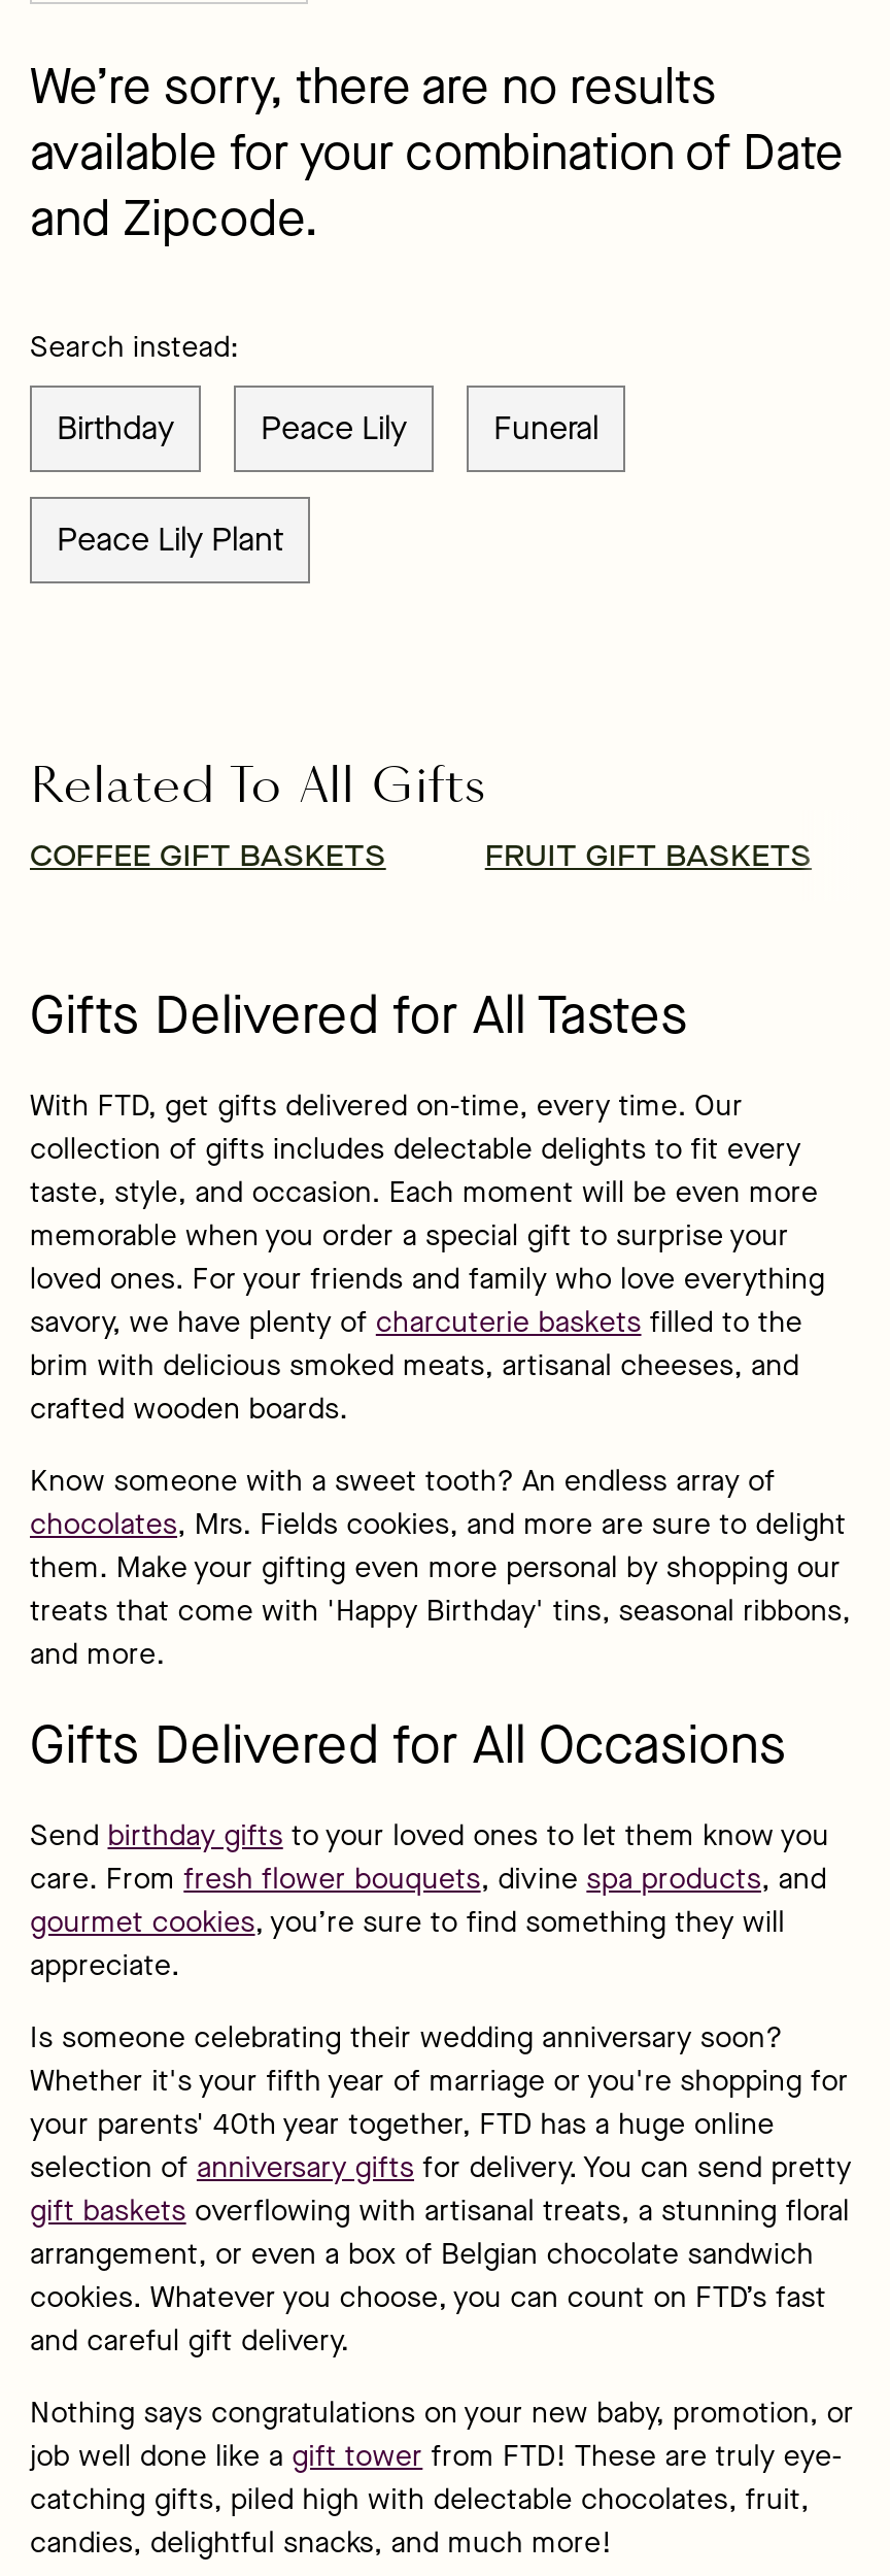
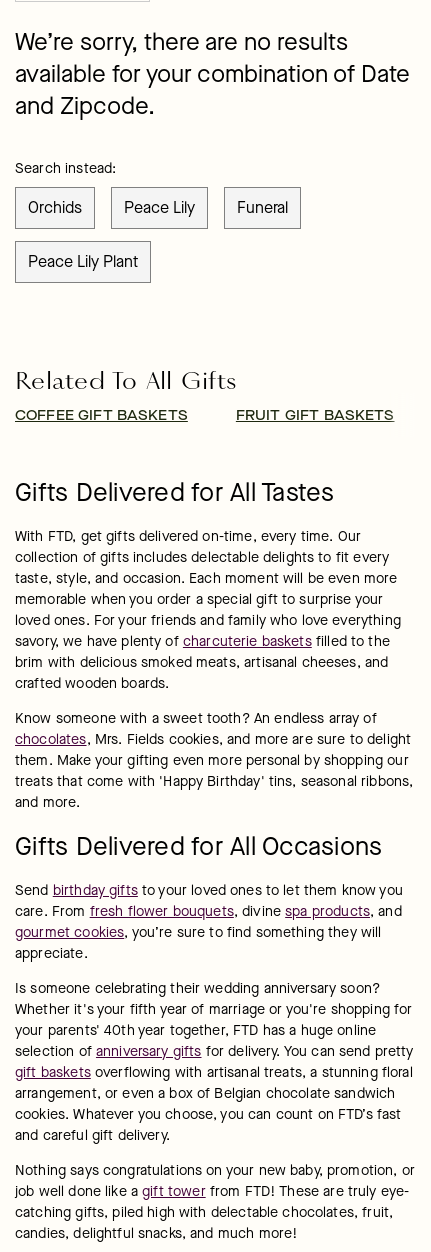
[57,406,174,449] Birthday -> [28,197,82,218] Orchids

